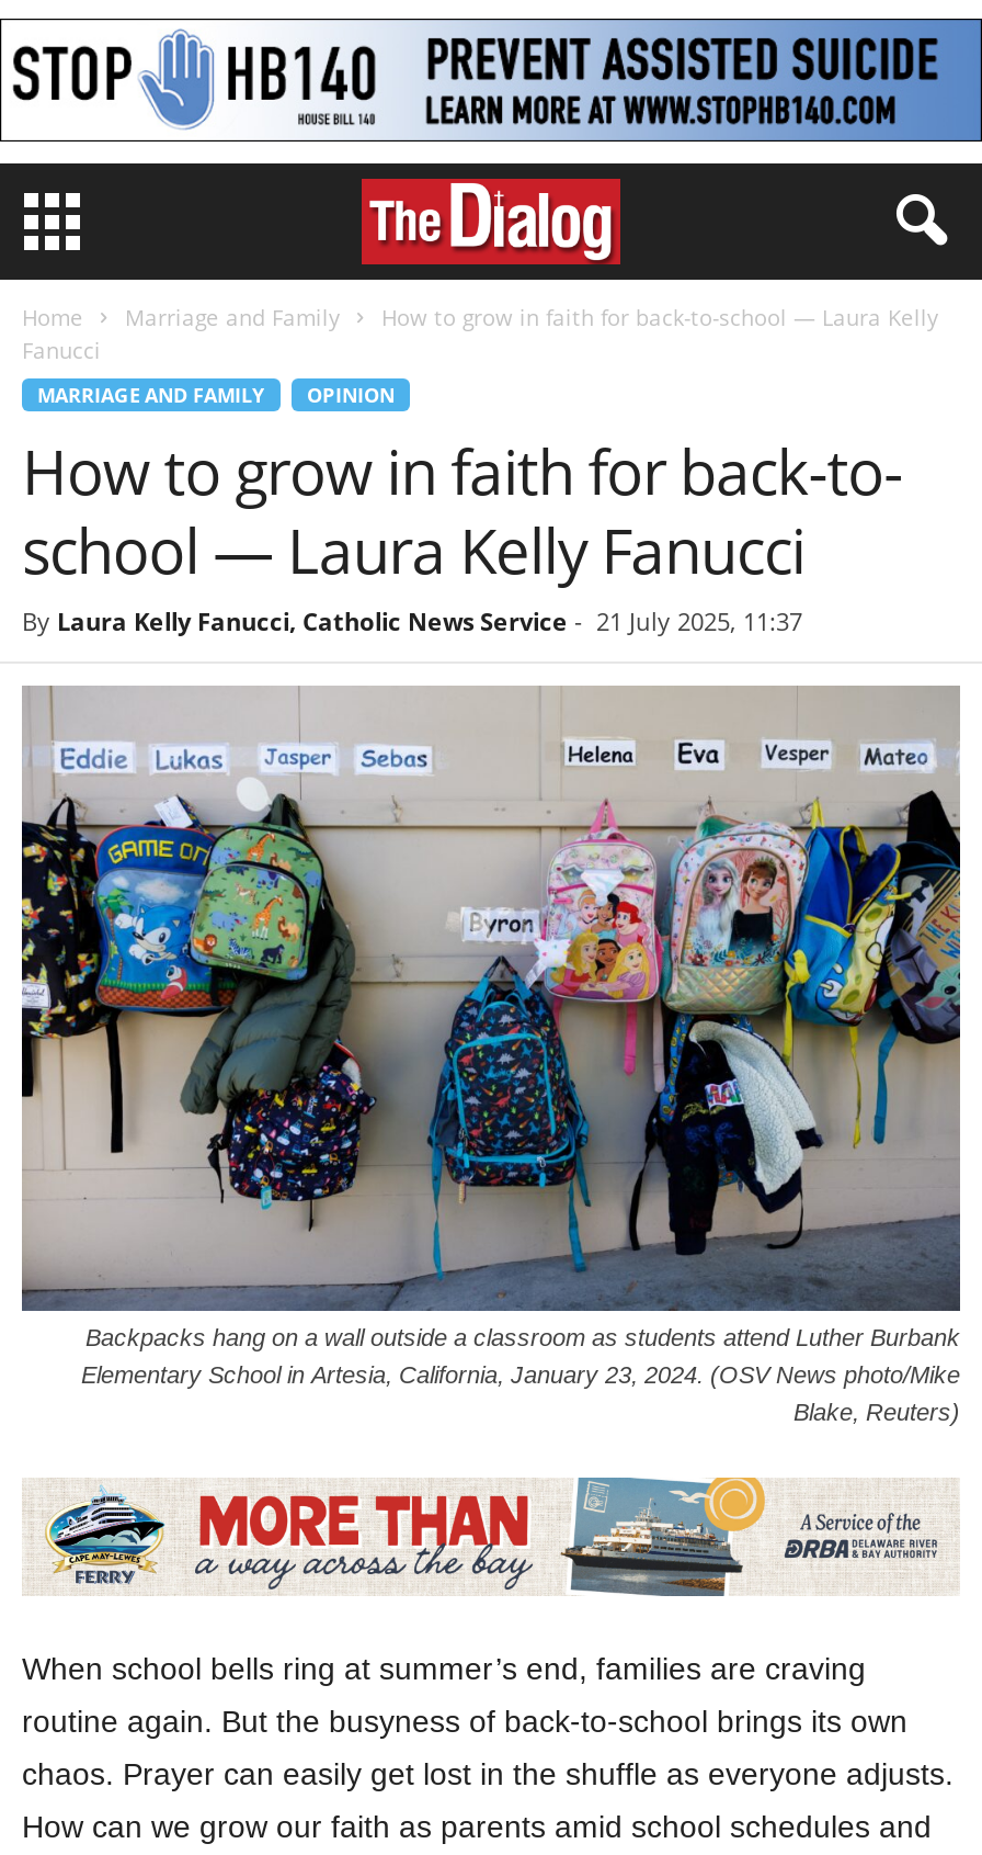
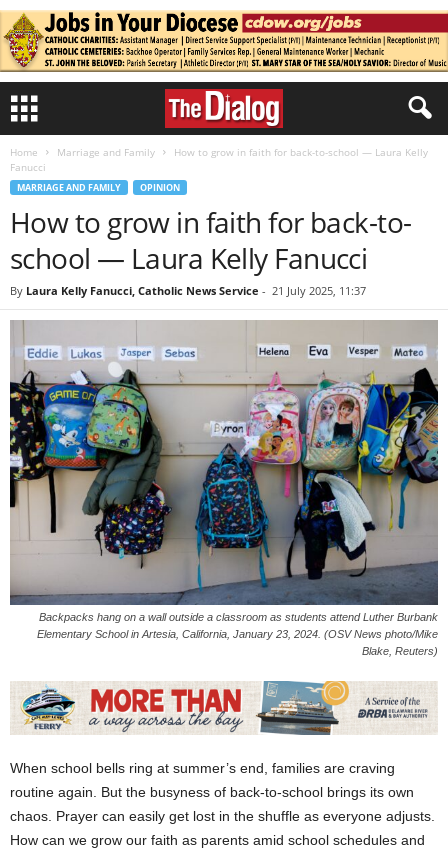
[7,16,975,144] [image] -> [3,10,445,73] [image]

